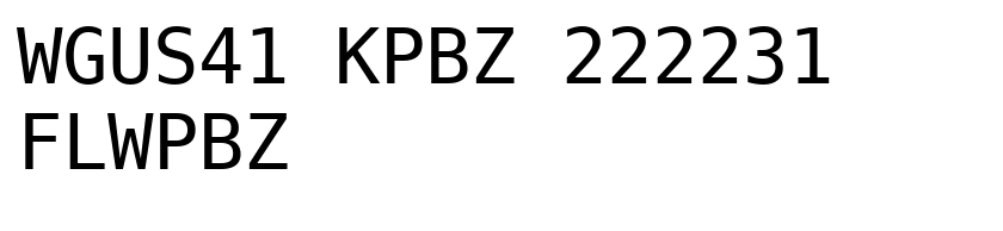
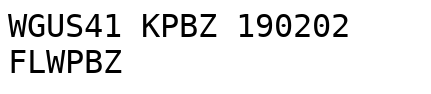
[17,14,833,100] WGUS41 KPBZ 222231 -> [8,8,350,44] WGUS41 KPBZ 190202

